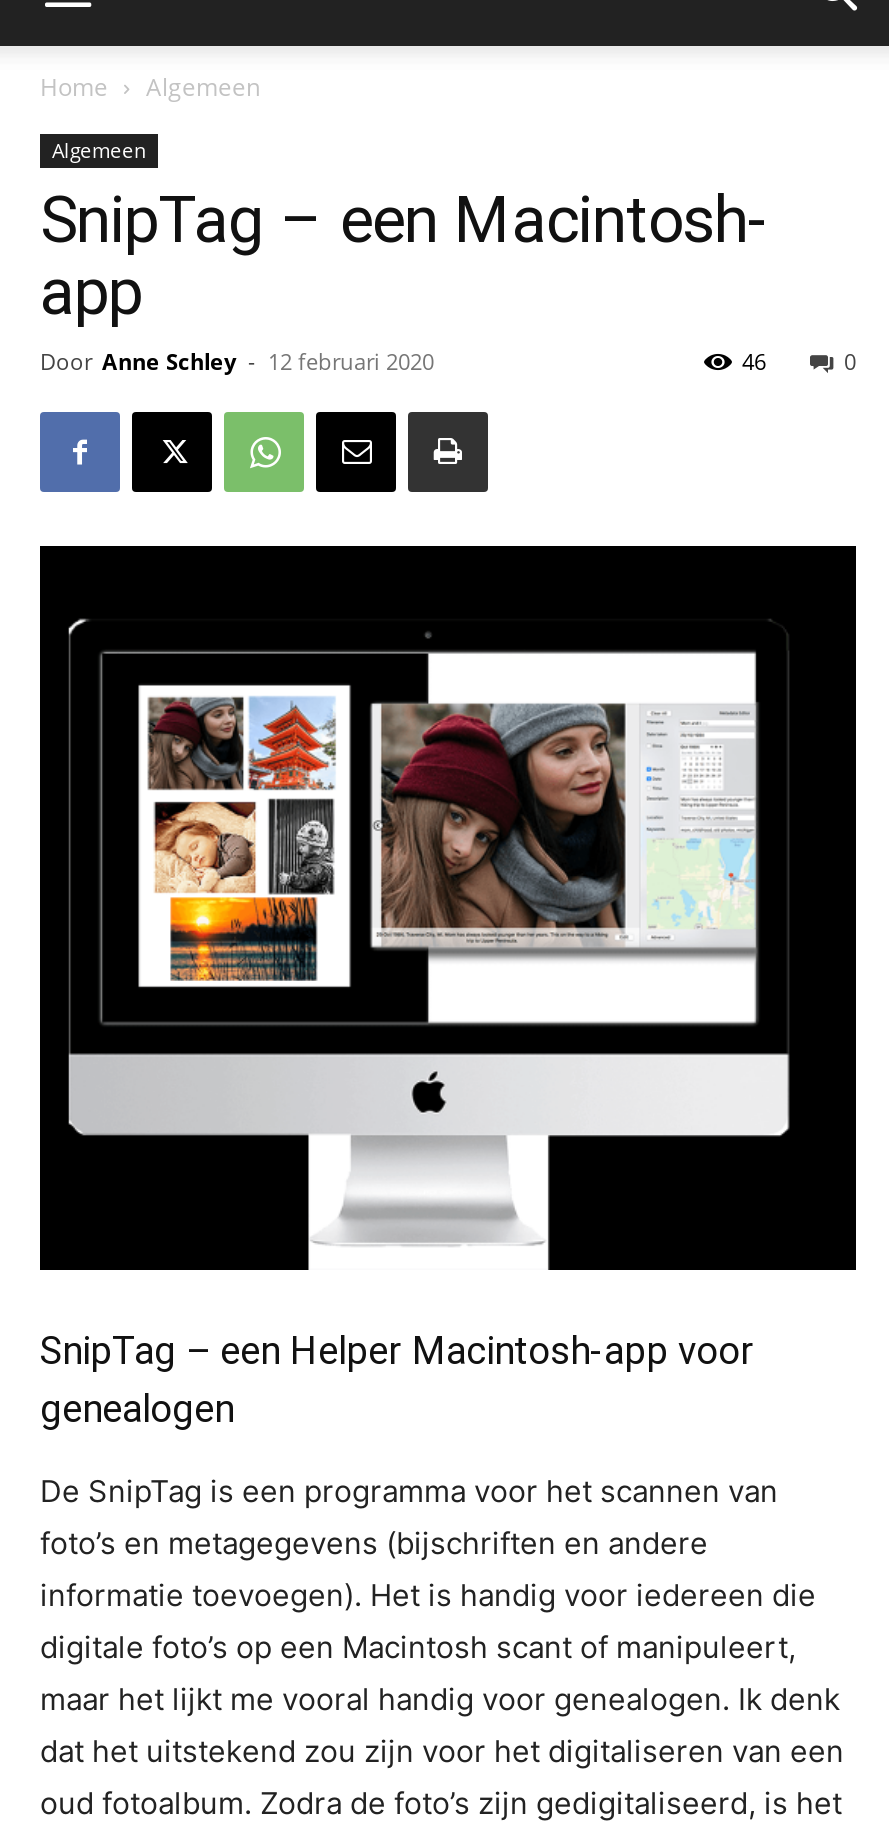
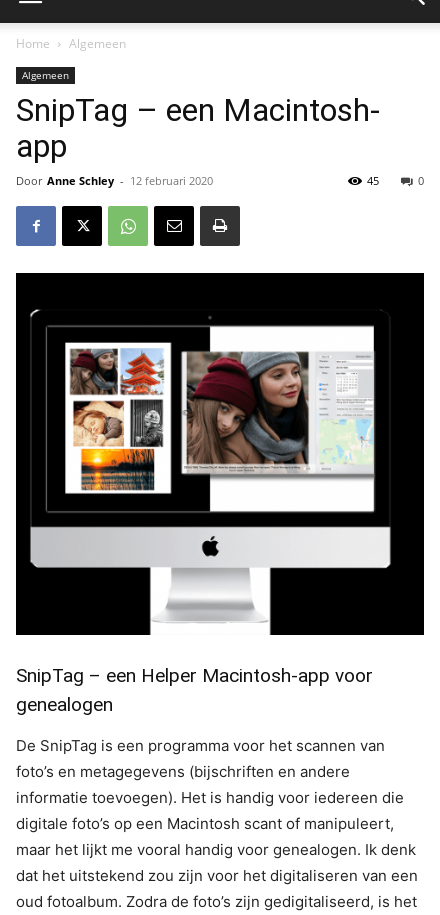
[742,346,766,376] 46 -> [367,173,379,188] 45

